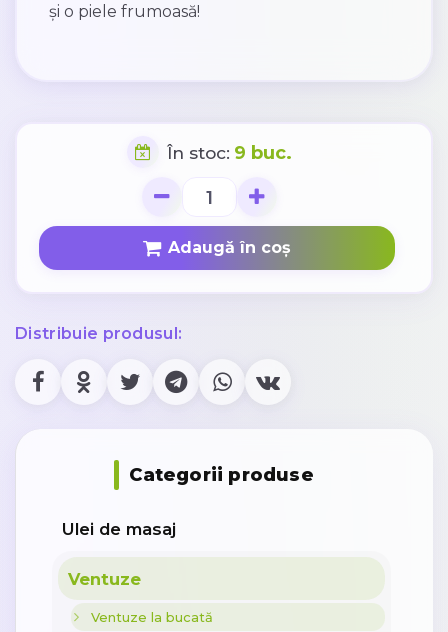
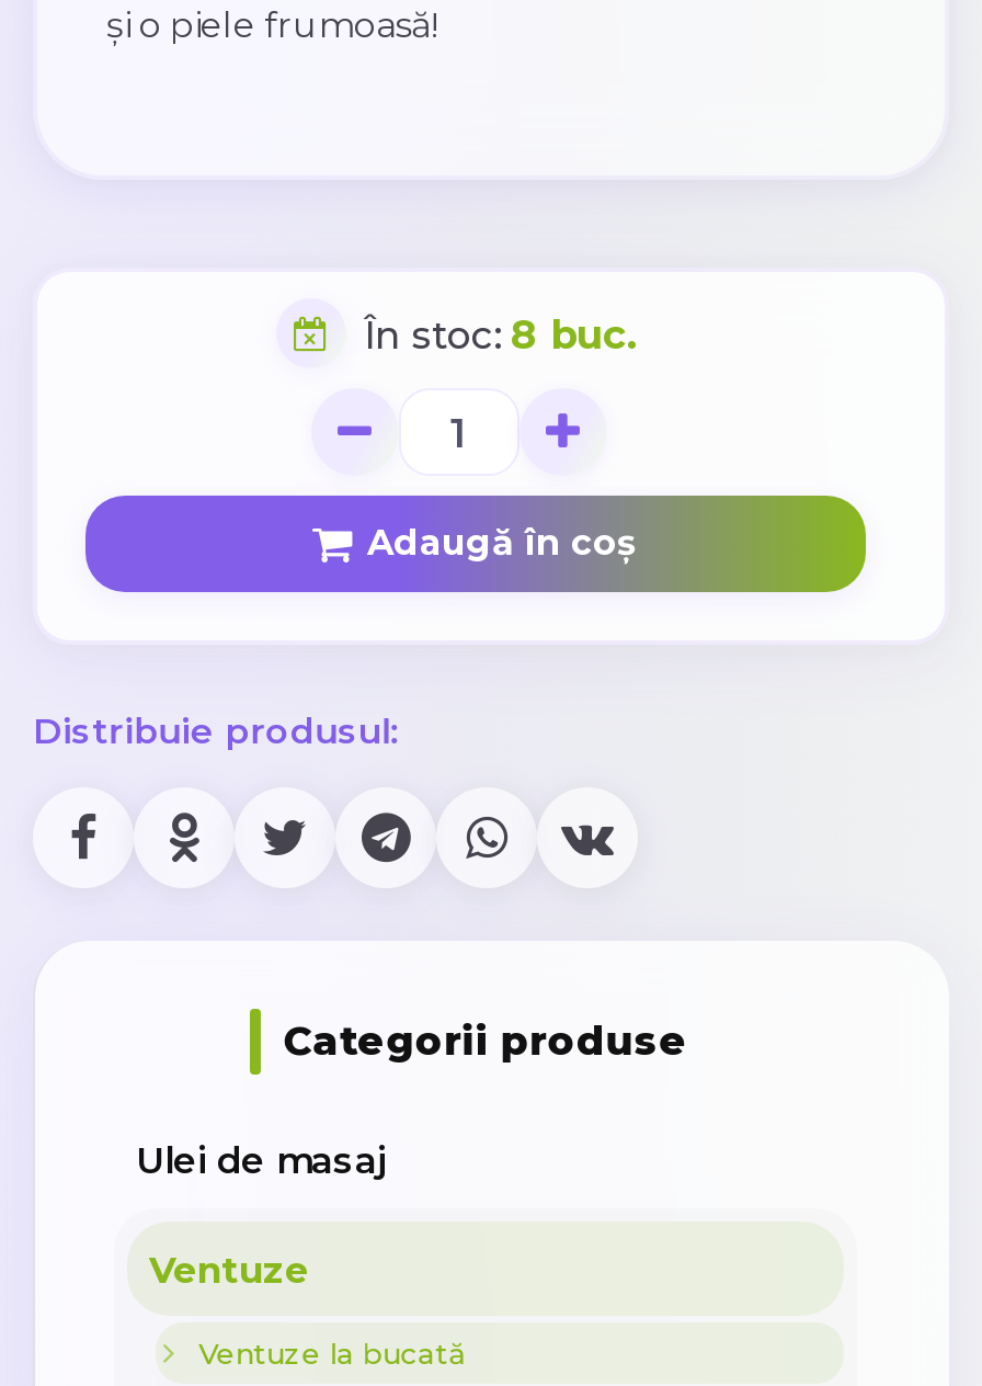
[166,141,291,164] În stoc: 9 buc. -> [364,309,640,359] În stoc: 8 buc.

